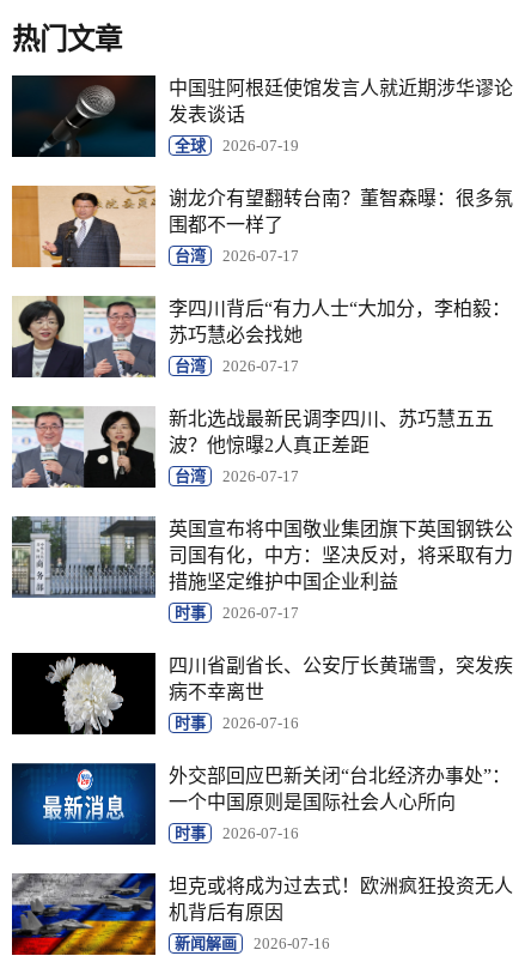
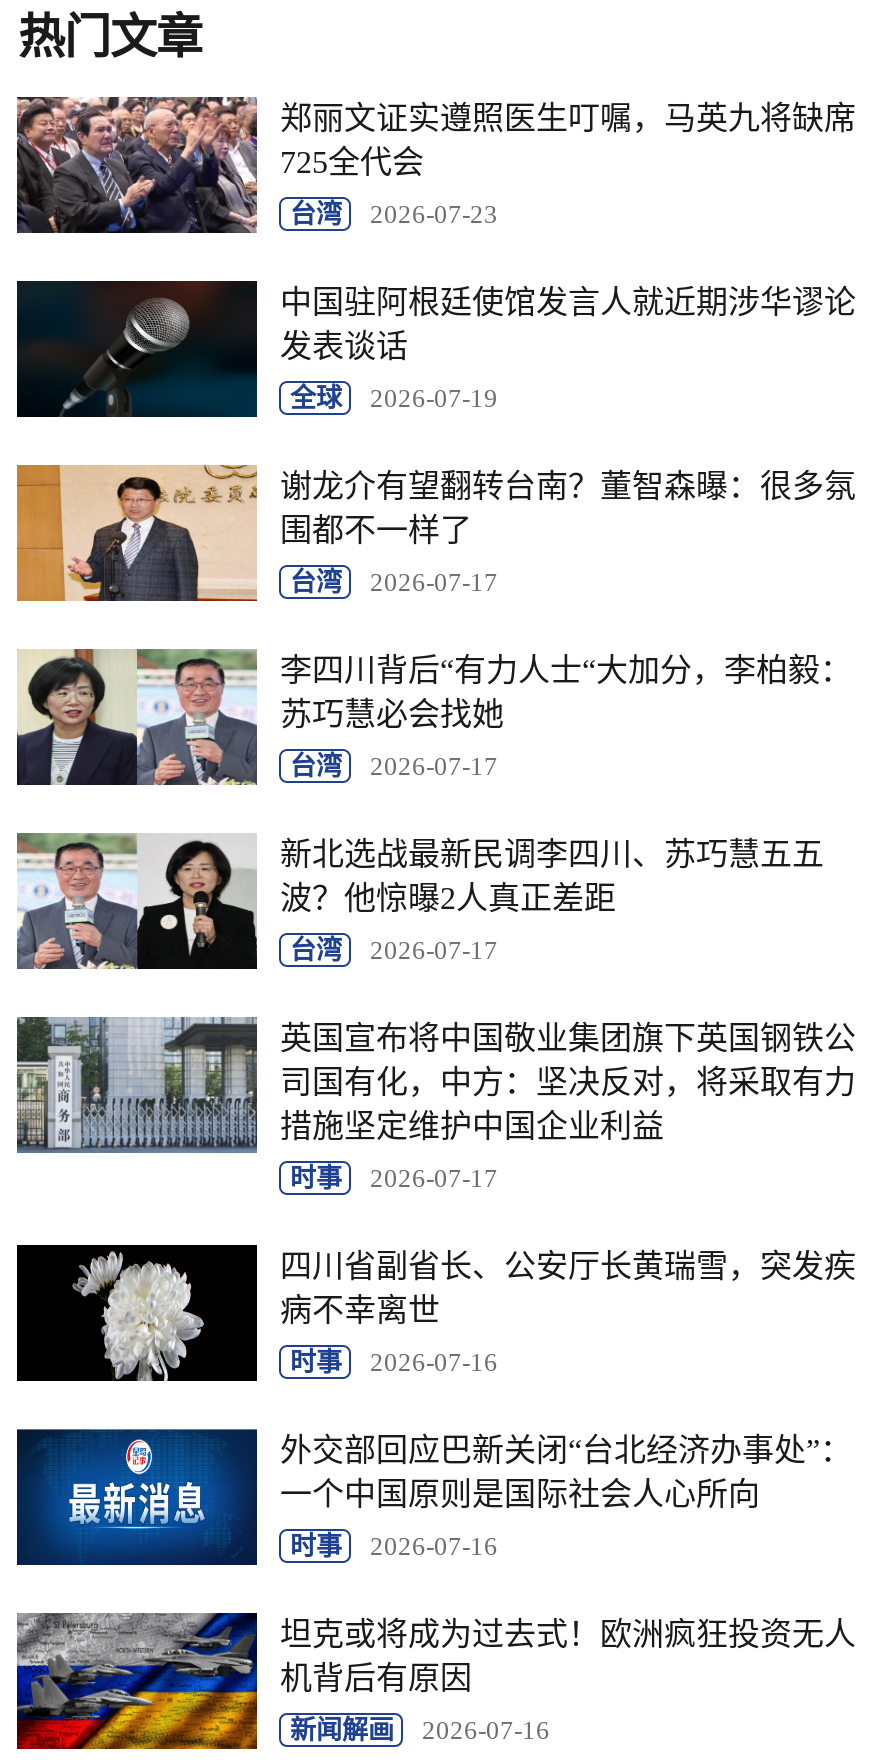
none -> [15,95,856,235] [image] | 郑丽文证实遵照医生叮嘱，马英九将缺席 | 725全代会 | 台湾 | 2026-07-23

